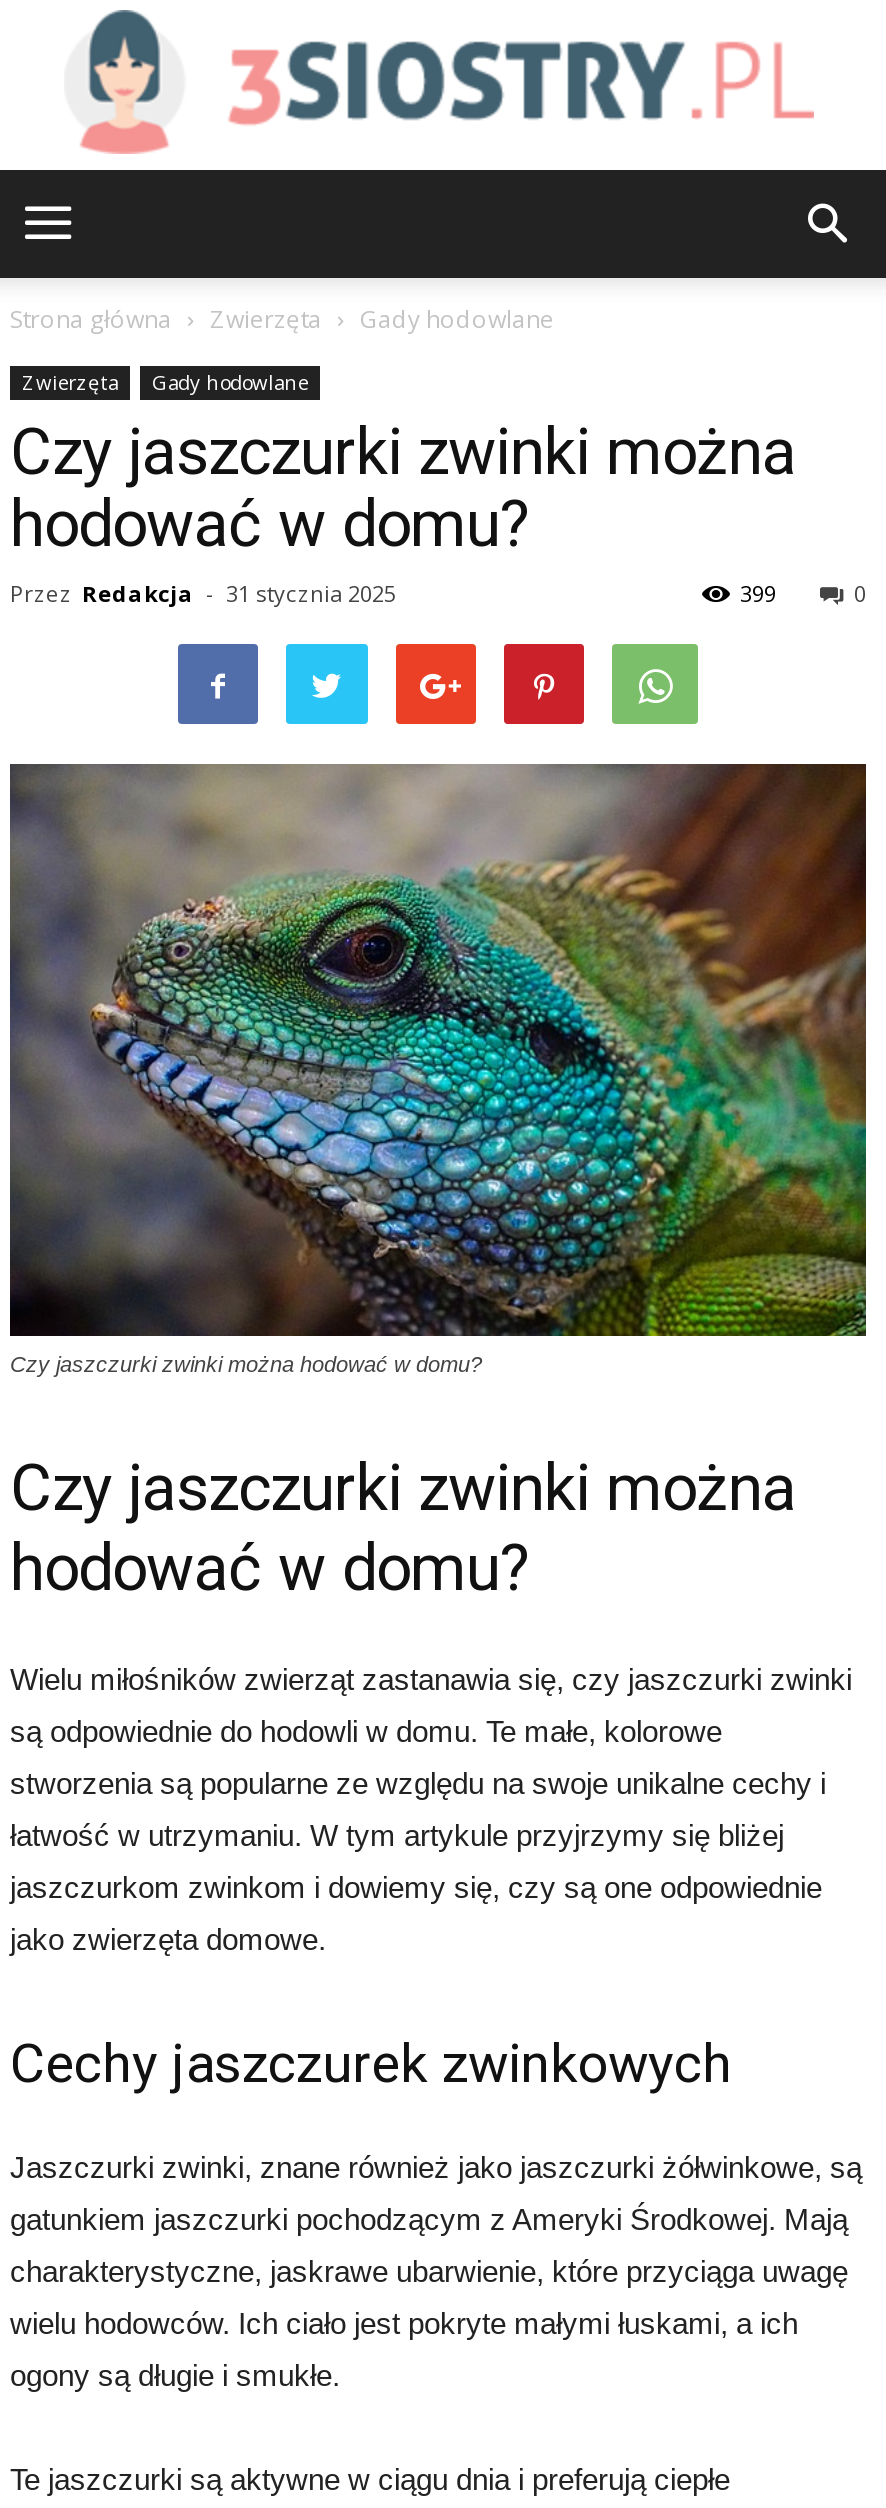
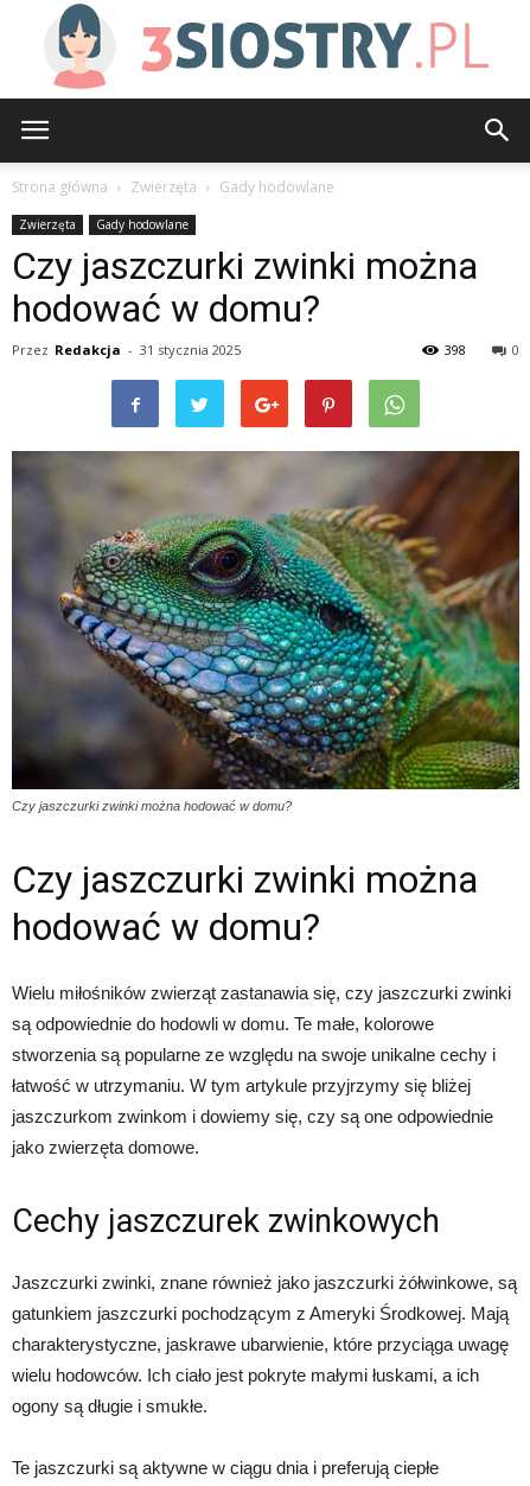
[740,578,776,608] 399 -> [445,341,466,358] 398

